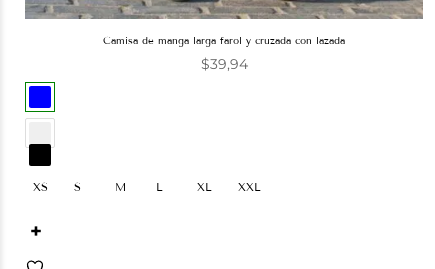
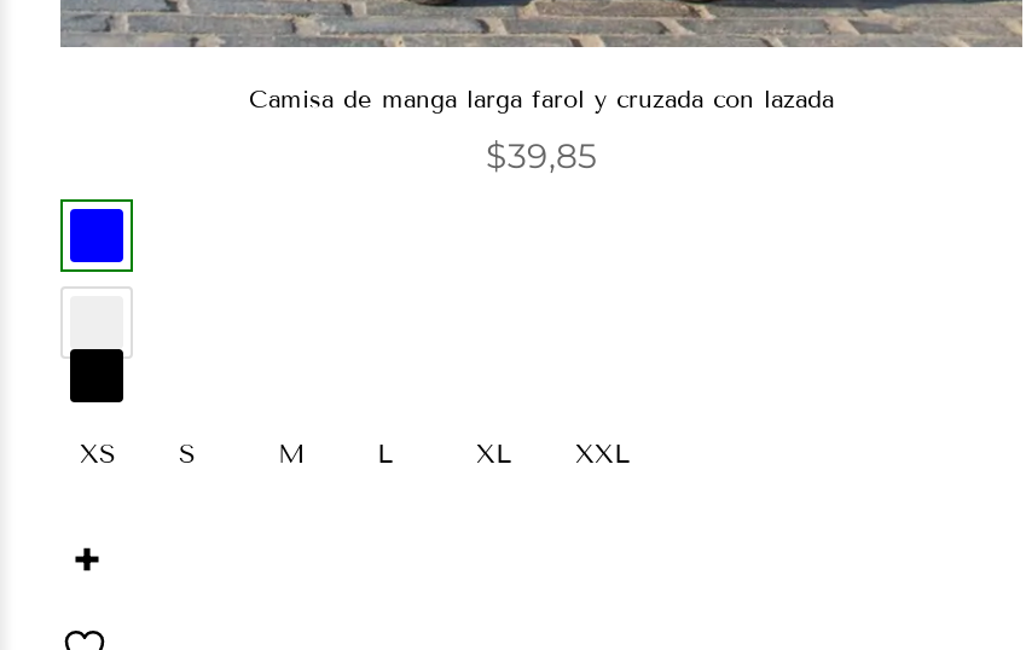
[200,55,247,73] $39,94 -> [486,134,597,177] $39,85

